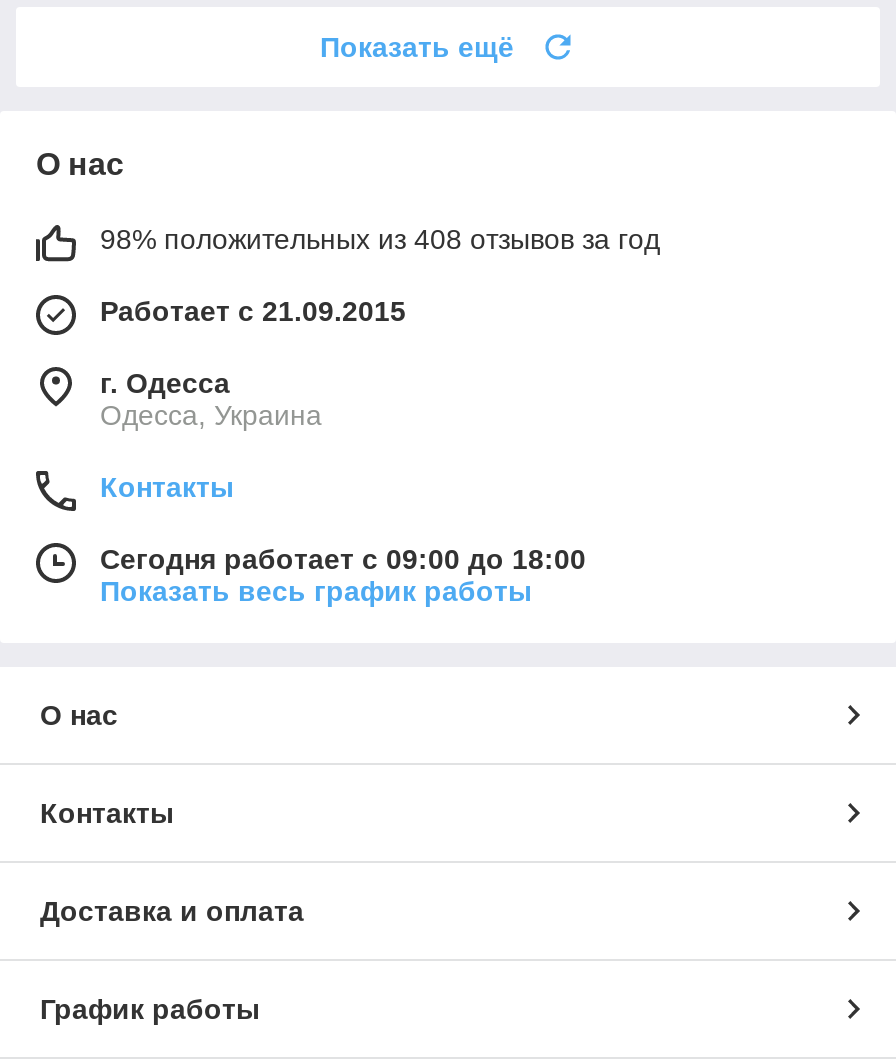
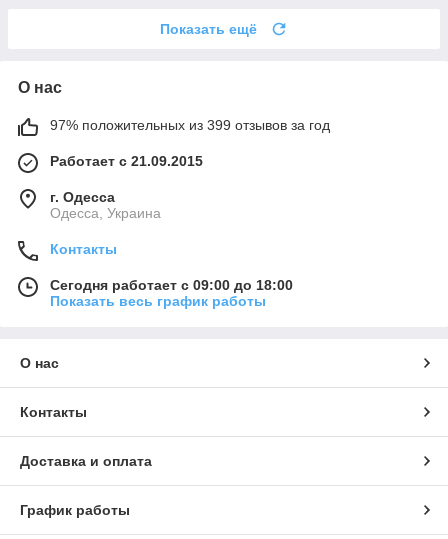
[100,223,660,255] 98% положительных из 408 отзывов за год -> [50,117,330,133] 97% положительных из 399 отзывов за год

